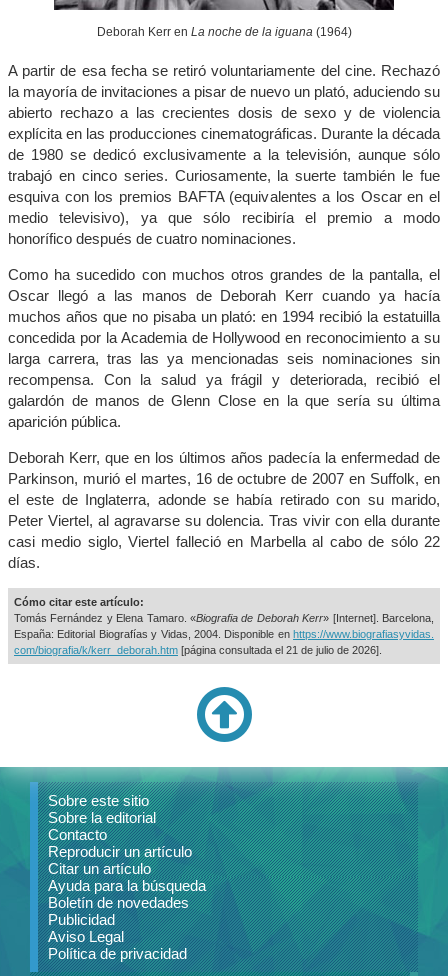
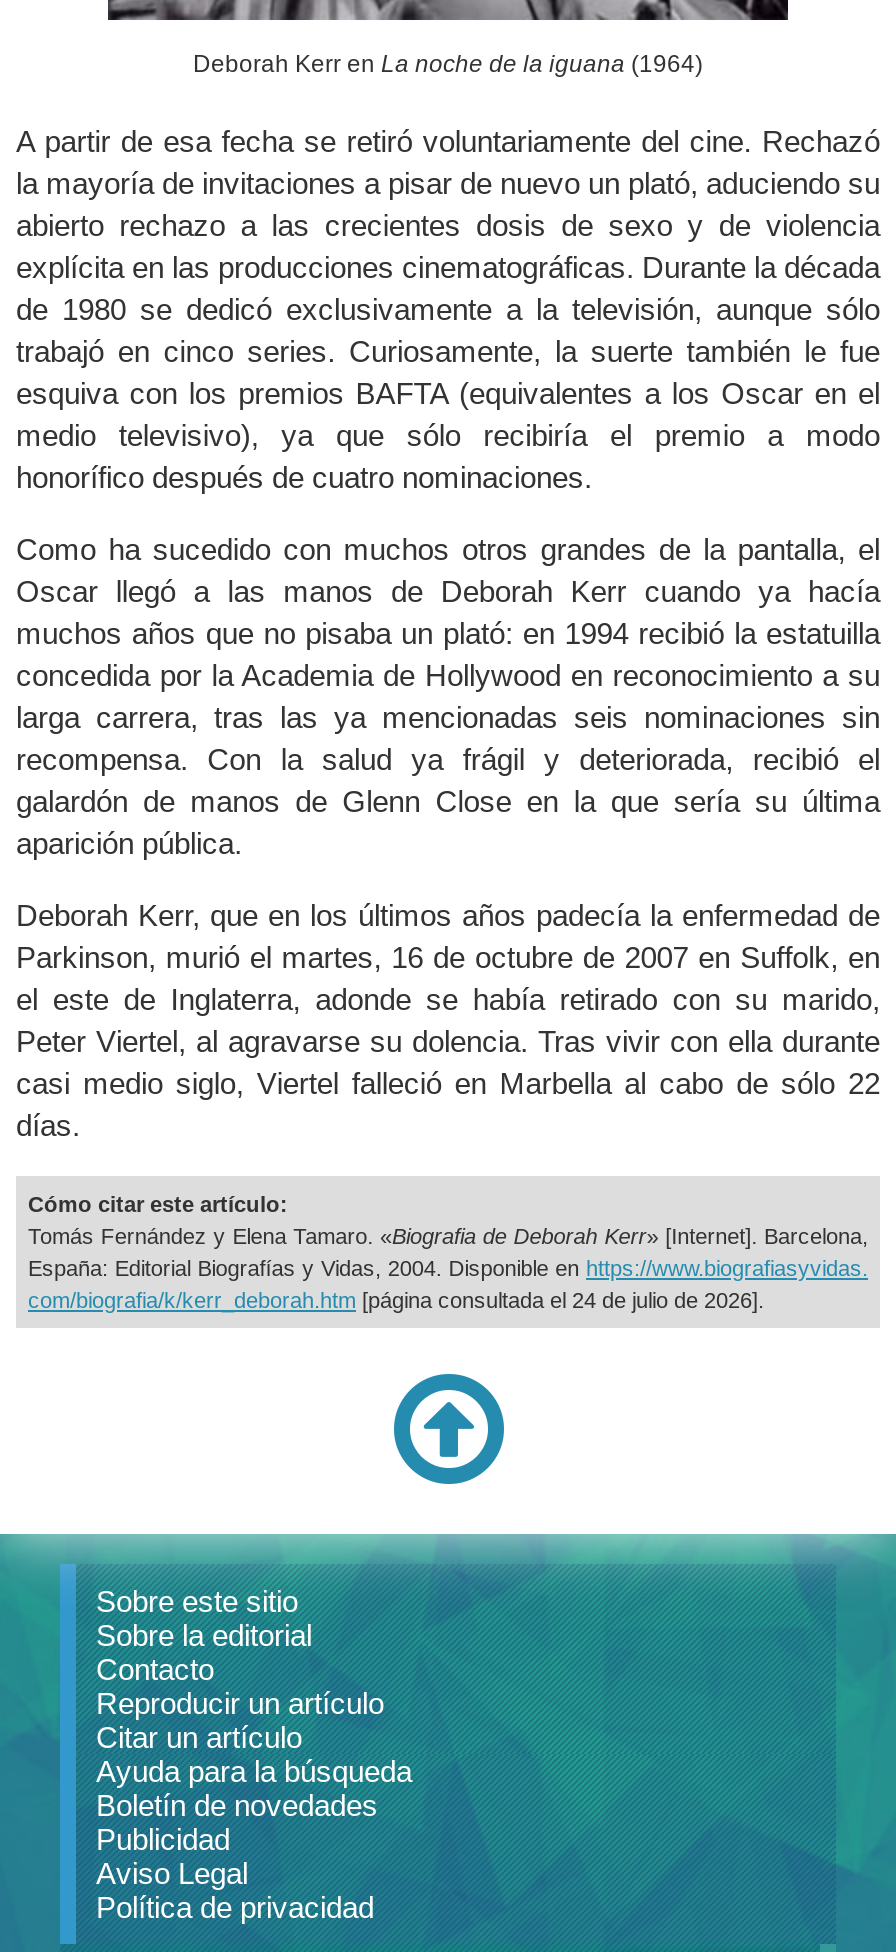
[14,644,382,656] com/biografia/k/kerr_deborah.htm [página consultada el 21 de julio de 2026]. -> [28,1289,764,1313] com/biografia/k/kerr_deborah.htm [página consultada el 24 de julio de 2026].

